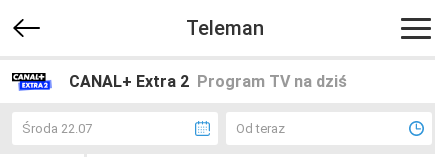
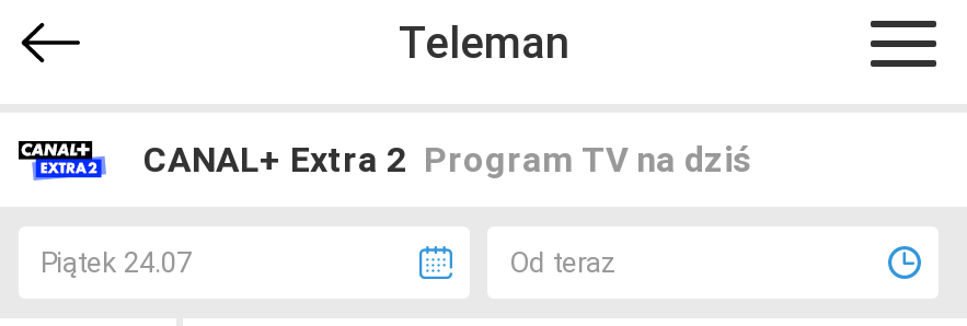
[22,121,92,136] Środa 22.07 -> [41,246,192,279] Piątek 24.07

